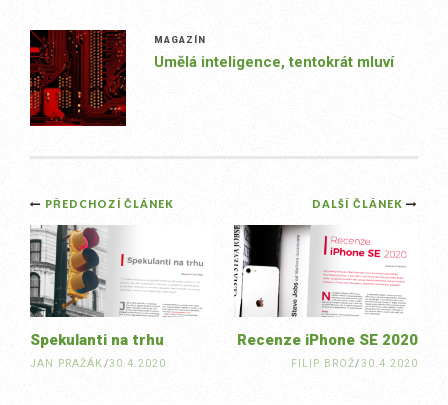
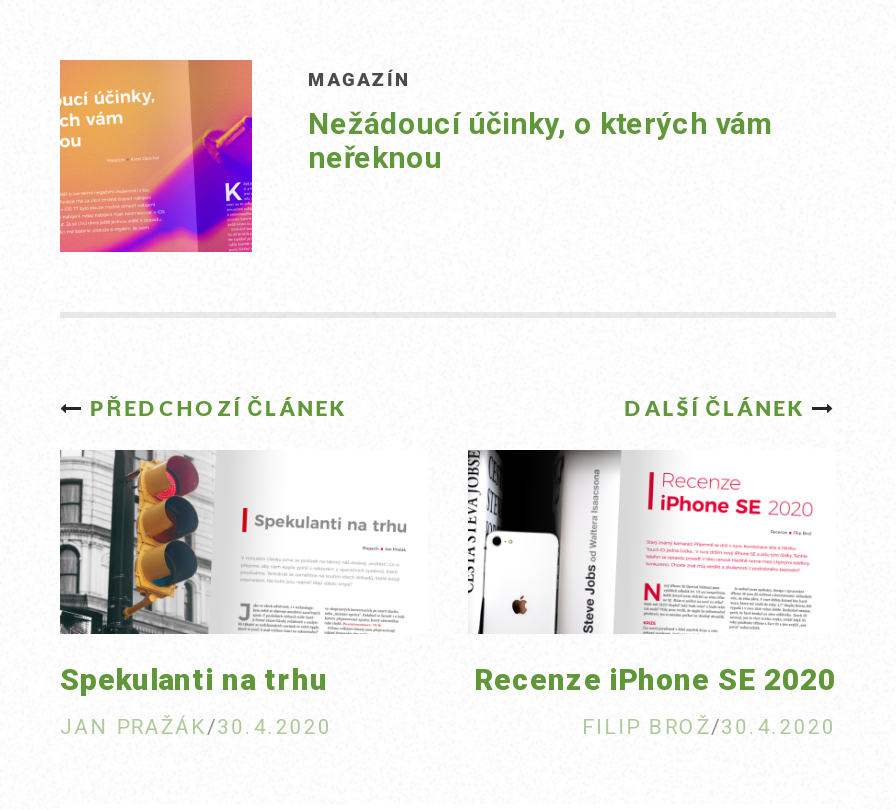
[29,29,394,127] [image] | Umělá inteligence, tentokrát mluví -> [58,58,772,254] [image] | Nežádoucí účinky, o kterých vám | neřeknou

